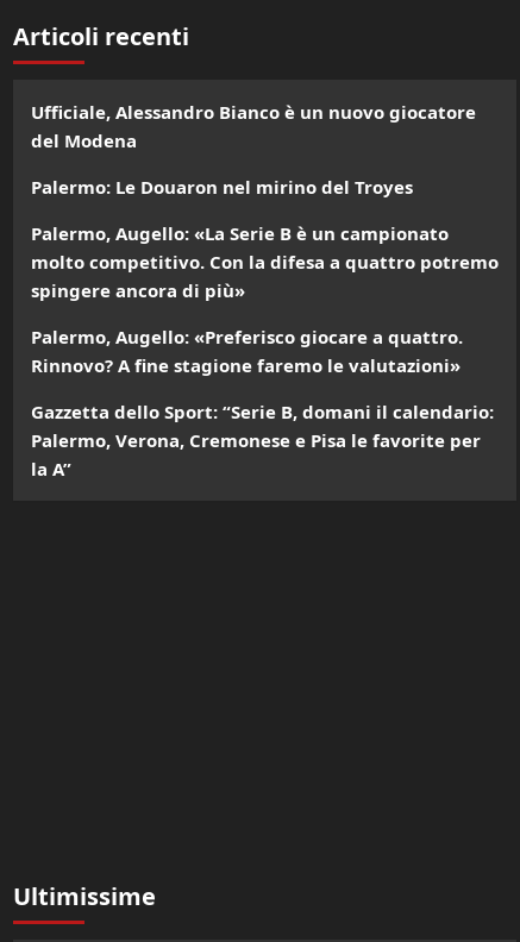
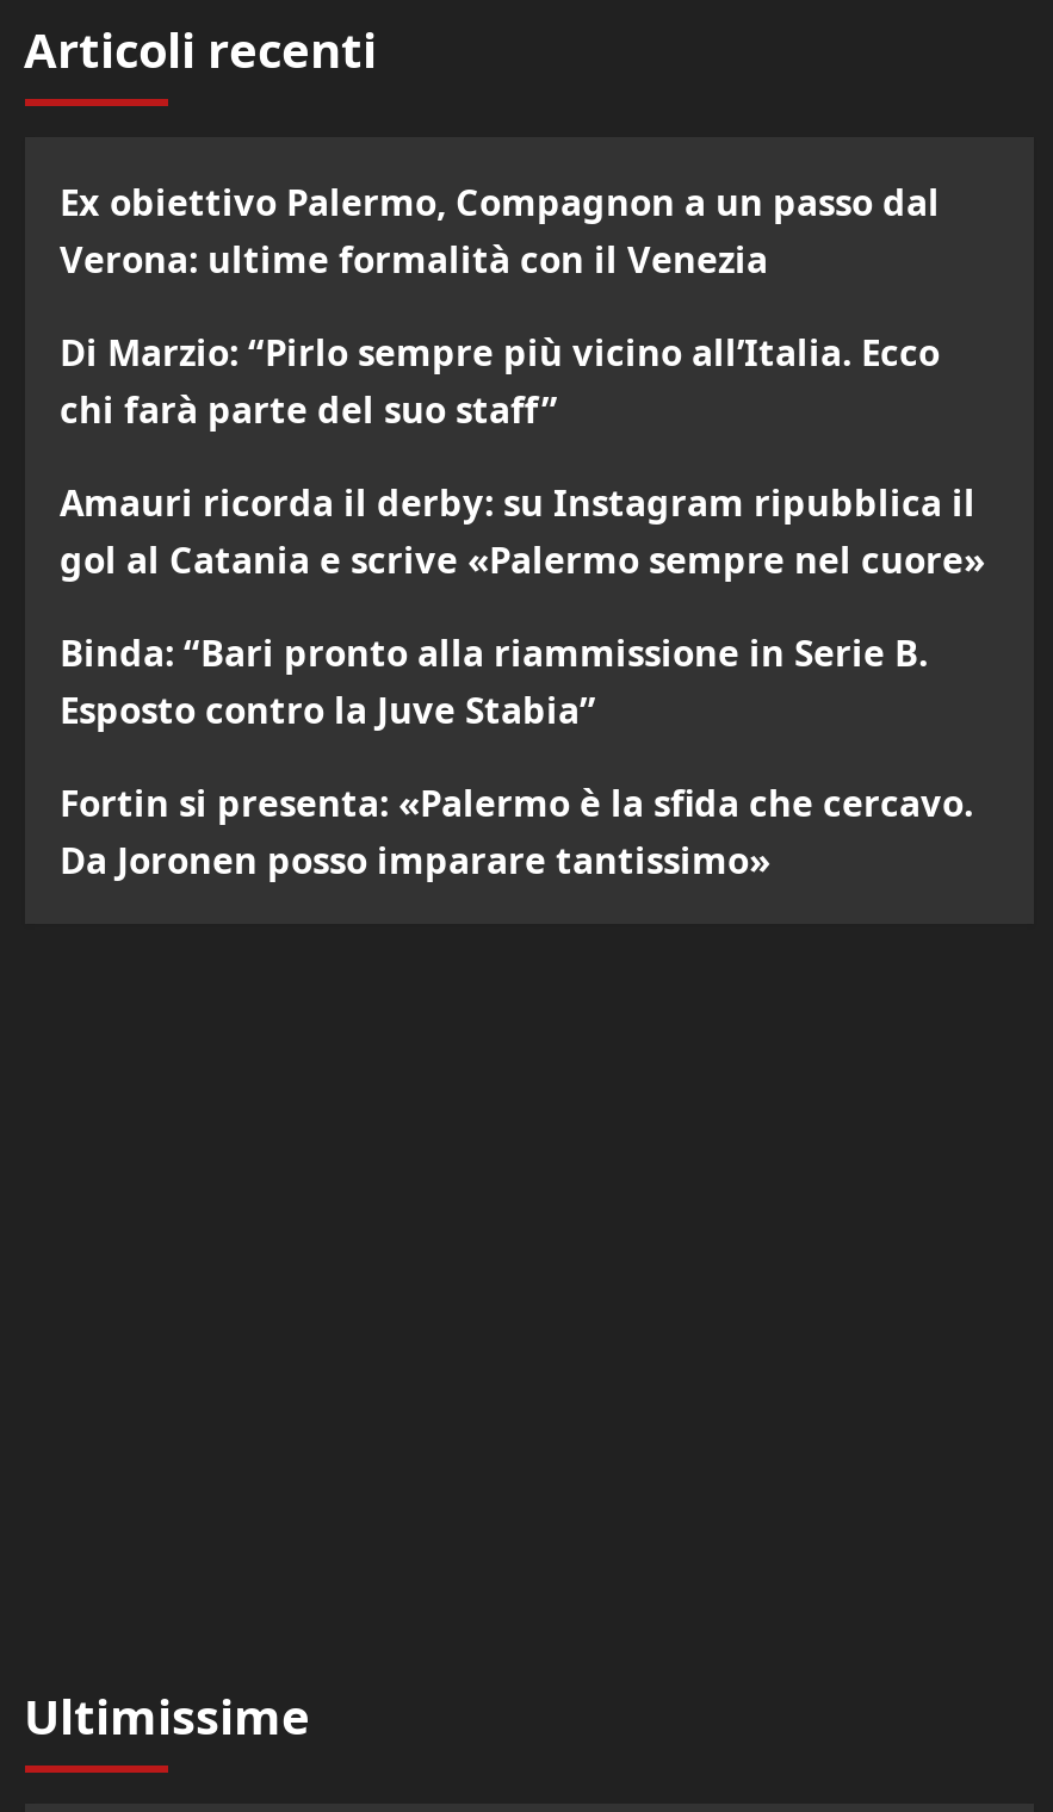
[30,100,475,153] Ufficiale, Alessandro Bianco è un nuovo giocatore | del Modena -> [60,177,940,282] Ex obiettivo Palermo, Compagnon a un passo dal | Verona: ultime formalità con il Venezia
[30,175,412,199] Palermo: Le Douaron nel mirino del Troyes -> [60,327,940,432] Di Marzio: “Pirlo sempre più vicino all’Italia. Ecco | chi farà parte del suo staff”
[30,222,498,302] Palermo, Augello: «La Serie B è un campionato | molto competitivo. Con la difesa a quattro potremo | spingere ancora di più» -> [60,478,985,582] Amauri ricorda il derby: su Instagram ripubblica il | gol al Catania e scrive «Palermo sempre nel cuore»
[30,325,462,377] Palermo, Augello: «Preferisco giocare a quattro. | Rinnovo? A fine stagione faremo le valutazioni» -> [60,628,928,733] Binda: “Bari pronto alla riammissione in Serie B. | Esposto contro la Juve Stabia”
[30,400,493,481] Gazzetta dello Sport: “Serie B, domani il calendario: | Palermo, Verona, Cremonese e Pisa le favorite per | la A” -> [60,778,973,883] Fortin si presenta: «Palermo è la sfida che cercavo. | Da Joronen posso imparare tantissimo»

